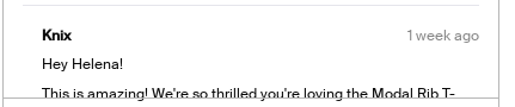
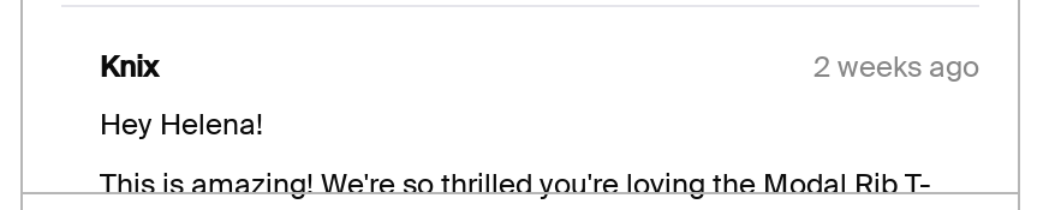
[407,26,479,45] 1 week ago -> [813,47,979,86] 2 weeks ago

